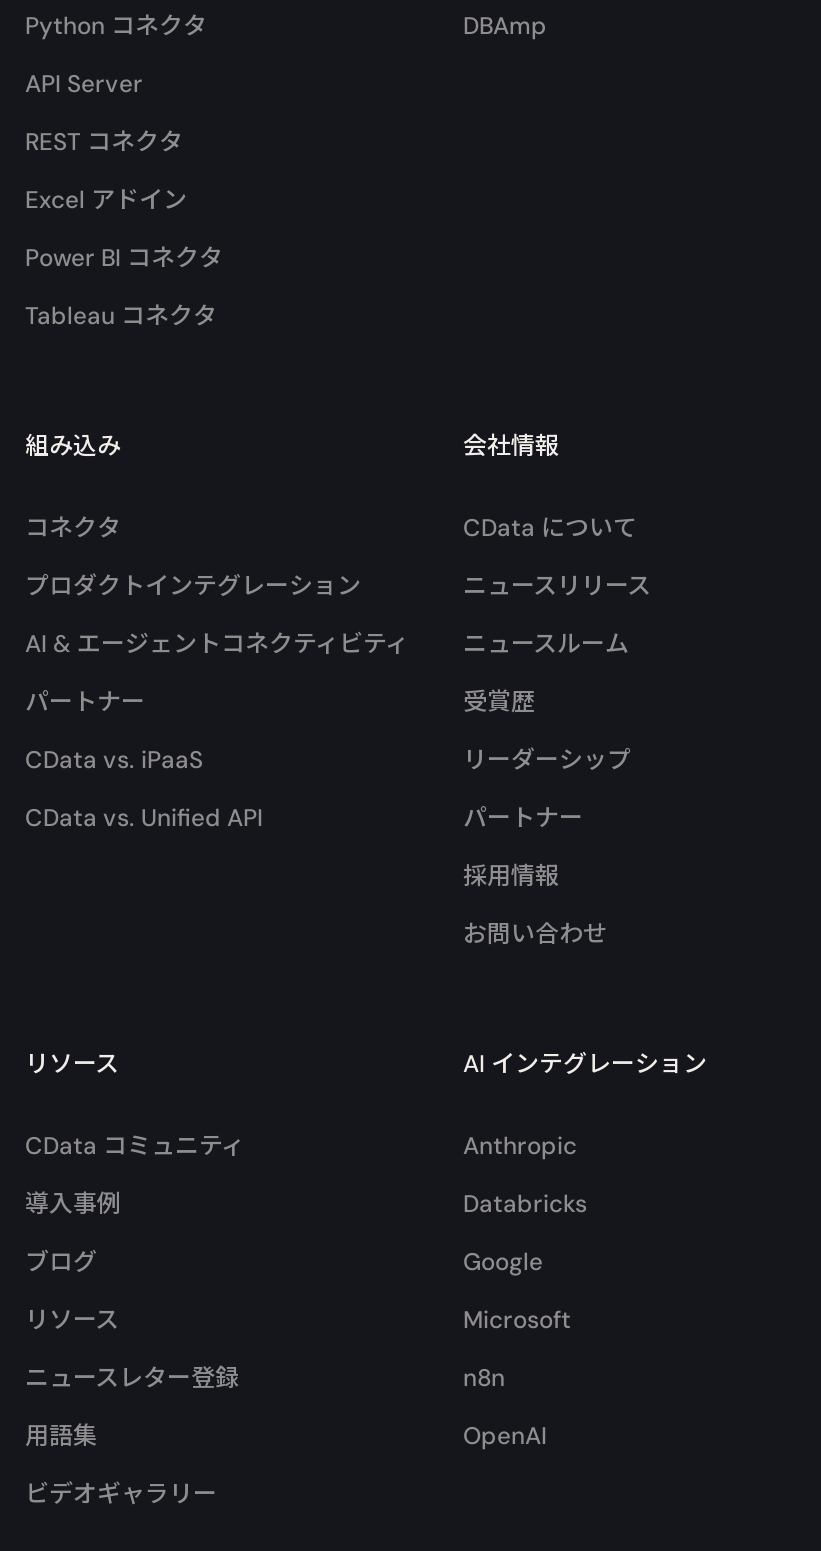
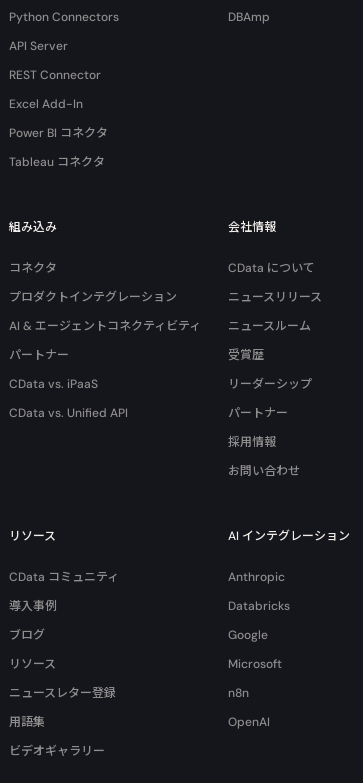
[25,9,207,41] Python コネクタ -> [9,9,119,25] Python Connectors
[25,125,183,157] REST コネクタ -> [9,67,101,83] REST Connector
[25,183,187,215] Excel アドイン -> [9,96,83,112] Excel Add-In

